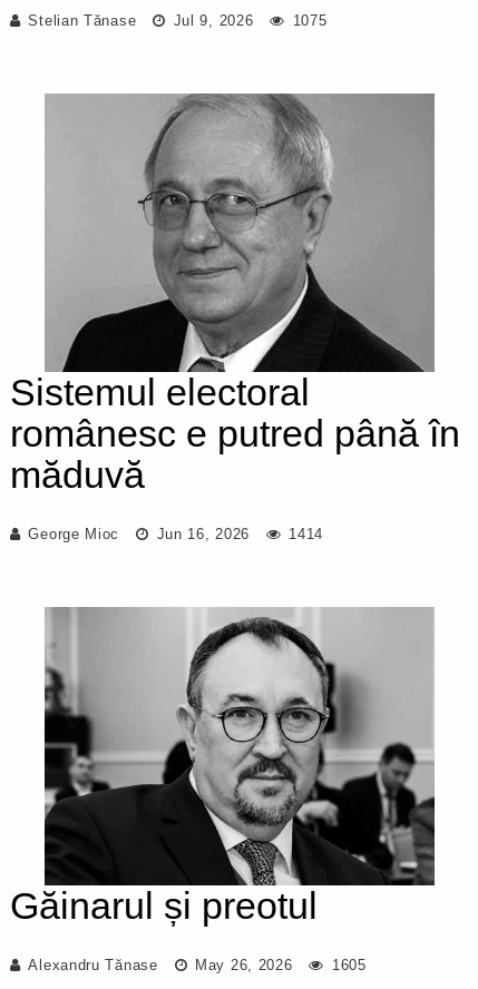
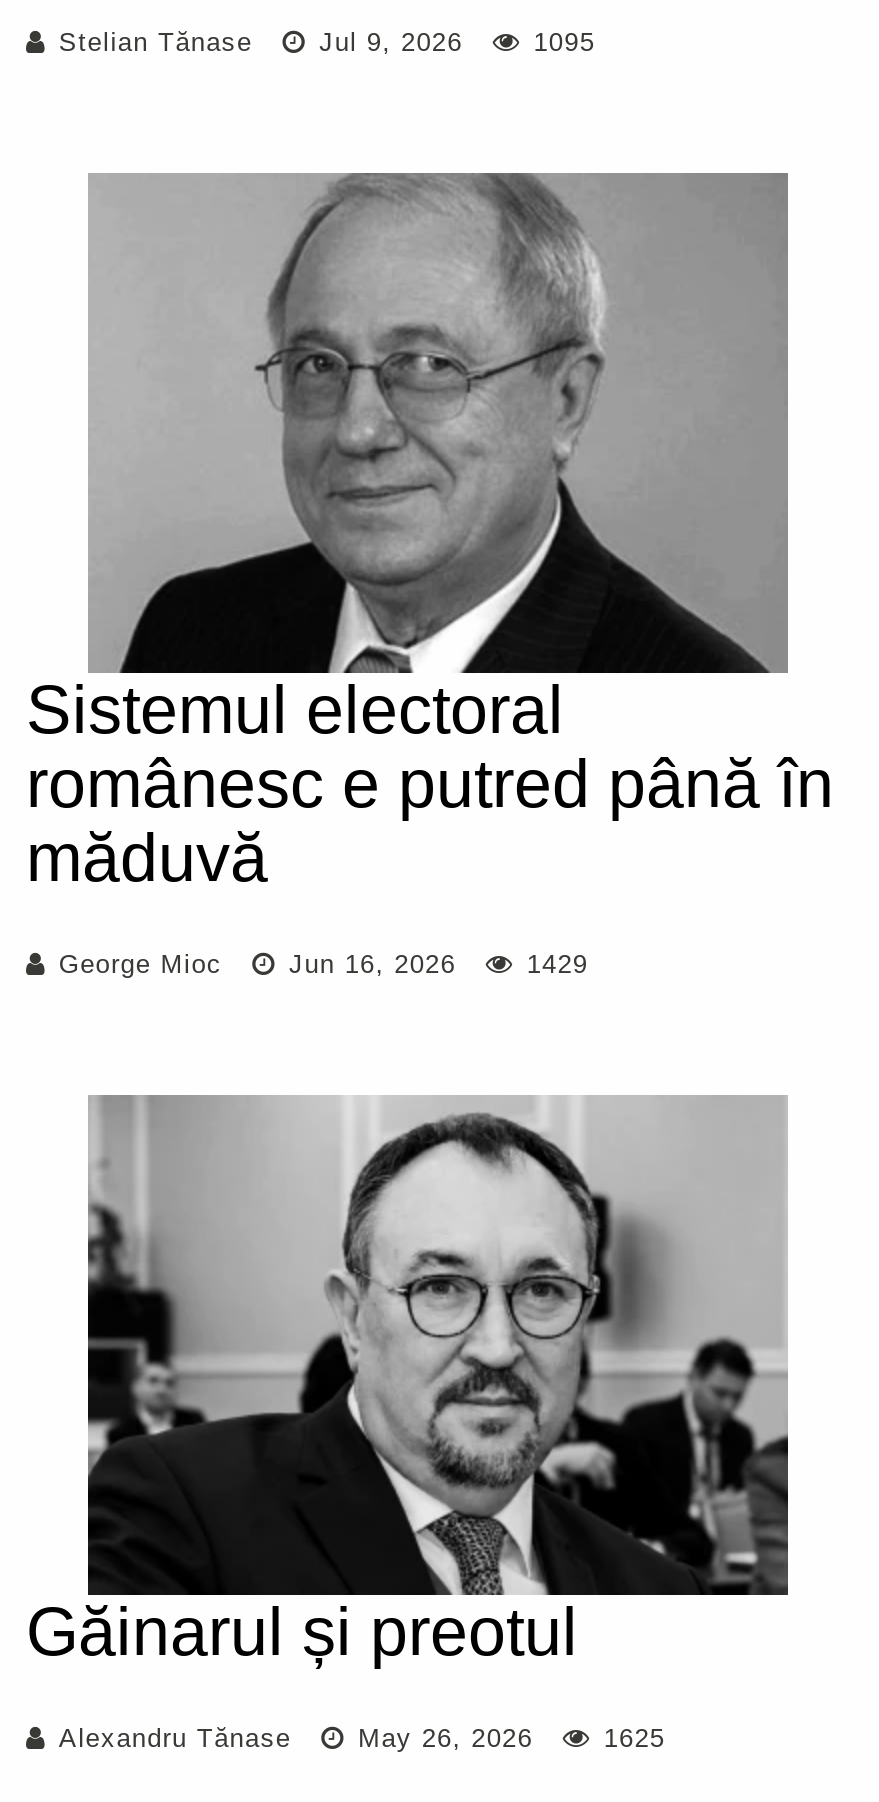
[287,12,327,29] 1075 -> [524,27,595,57] 1095
[284,526,323,542] 1414 -> [517,949,588,979] 1429
[327,957,366,973] 1605 -> [594,1723,665,1753] 1625

